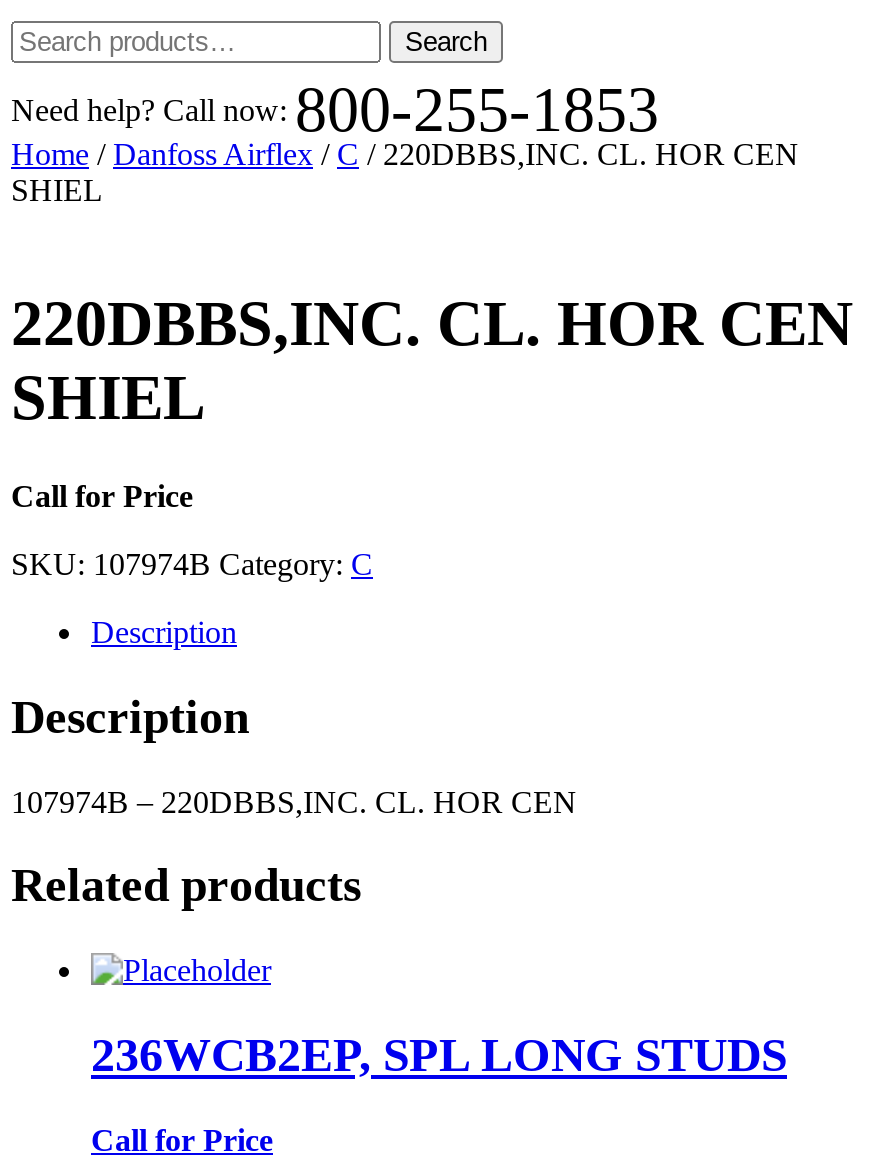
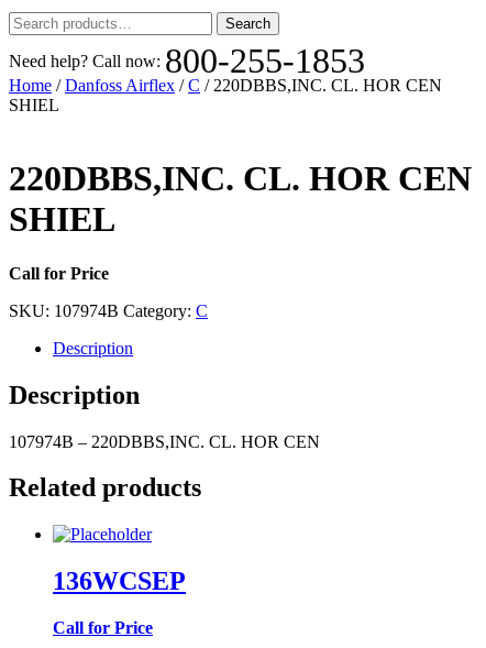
[91,1029,787,1081] 236WCB2EP, SPL LONG STUDS -> [53,567,186,595] 136WCSEP

